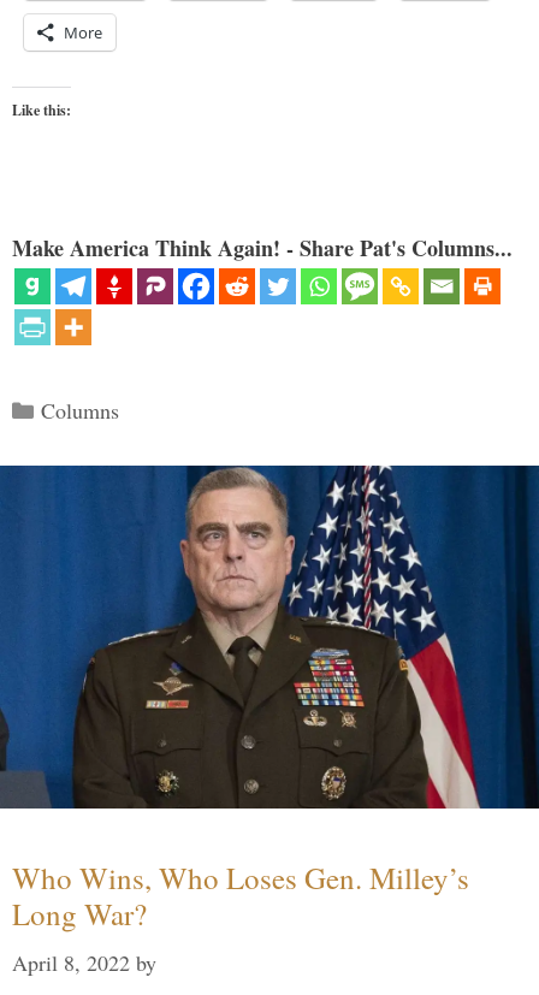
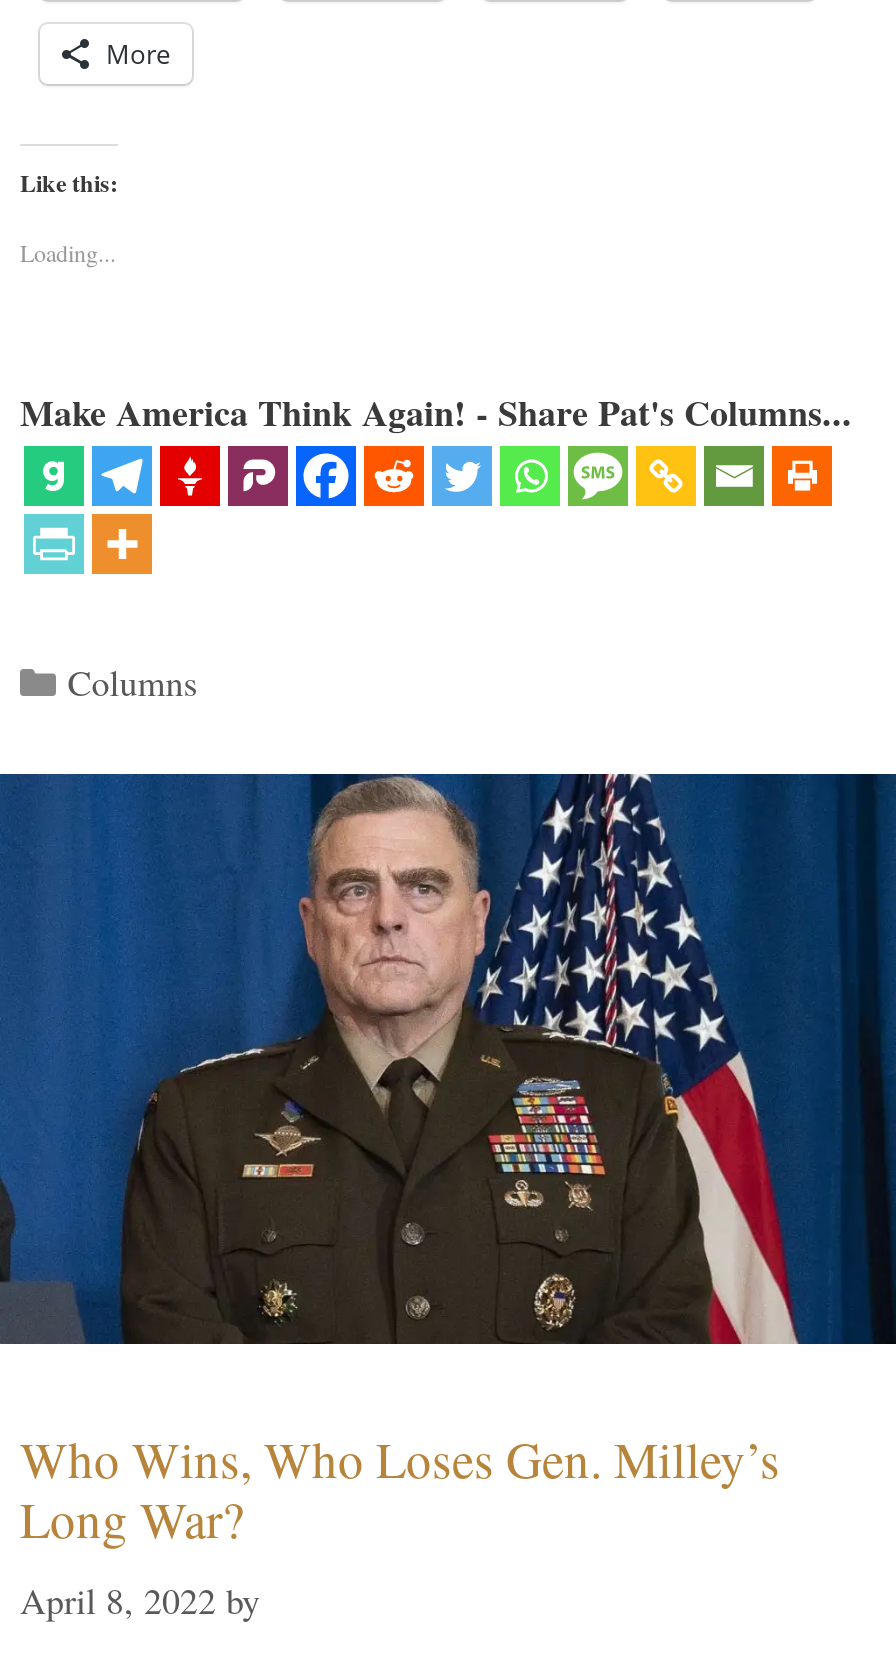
none -> [20,237,116,269] Loading...

